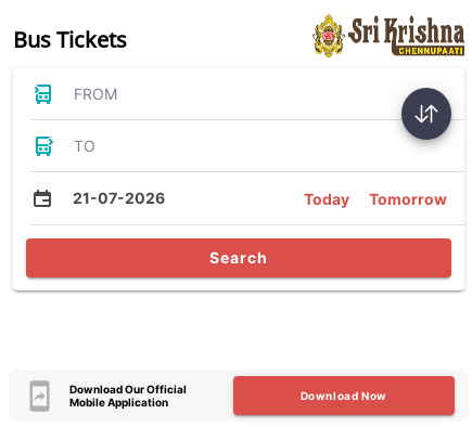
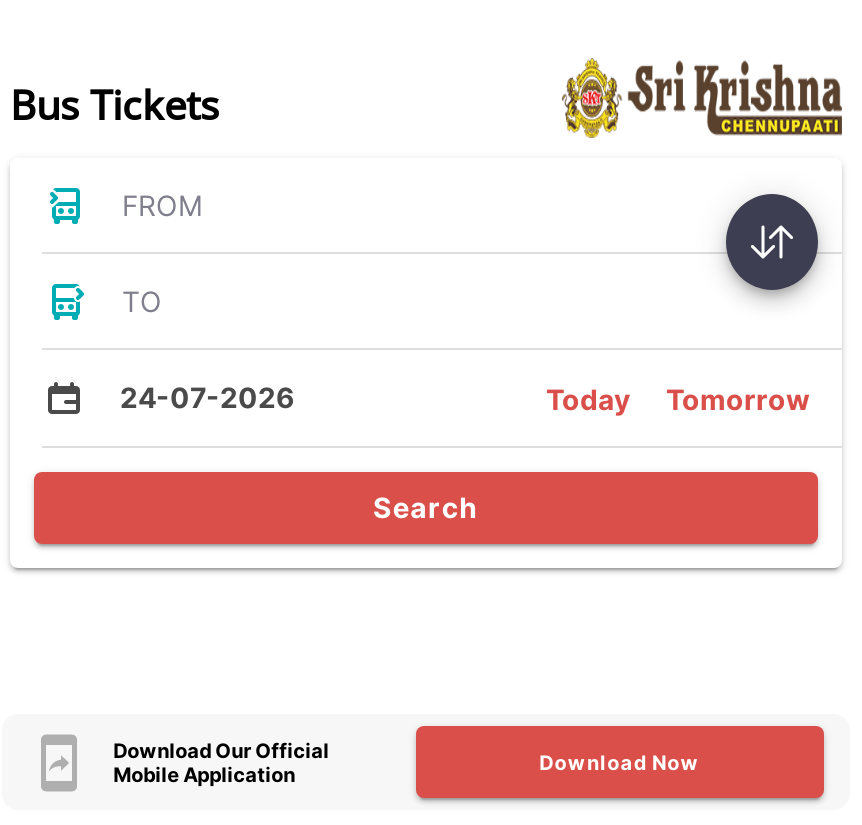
[73,189,165,207] 21-07-2026 -> [120,380,294,414] 24-07-2026

